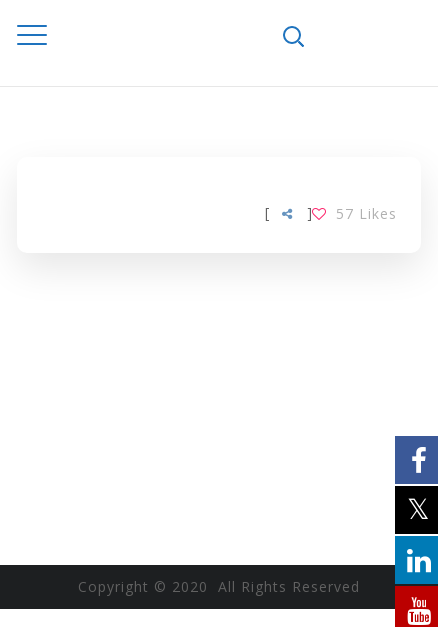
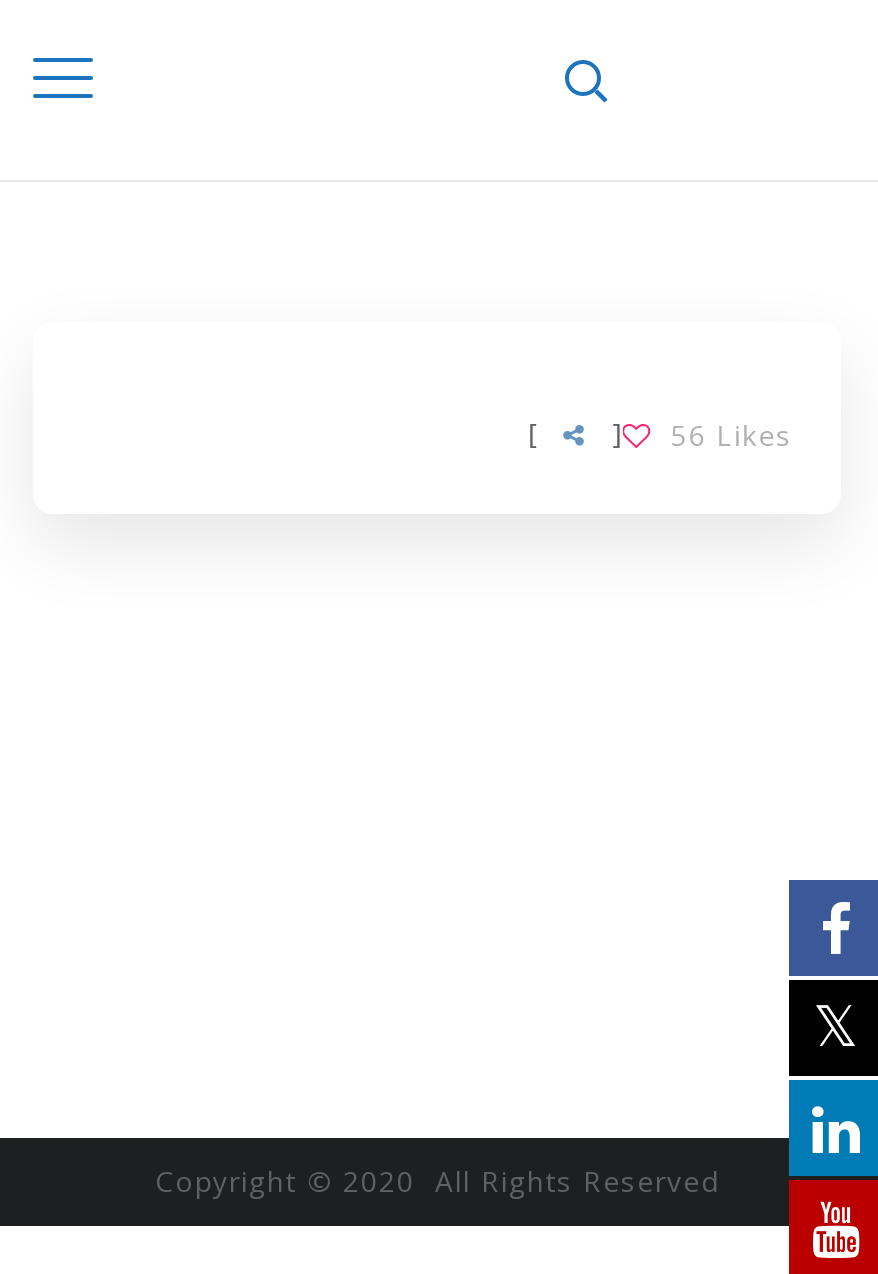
[336,204,397,223] 57 Likes -> [670,416,792,454] 56 Likes

